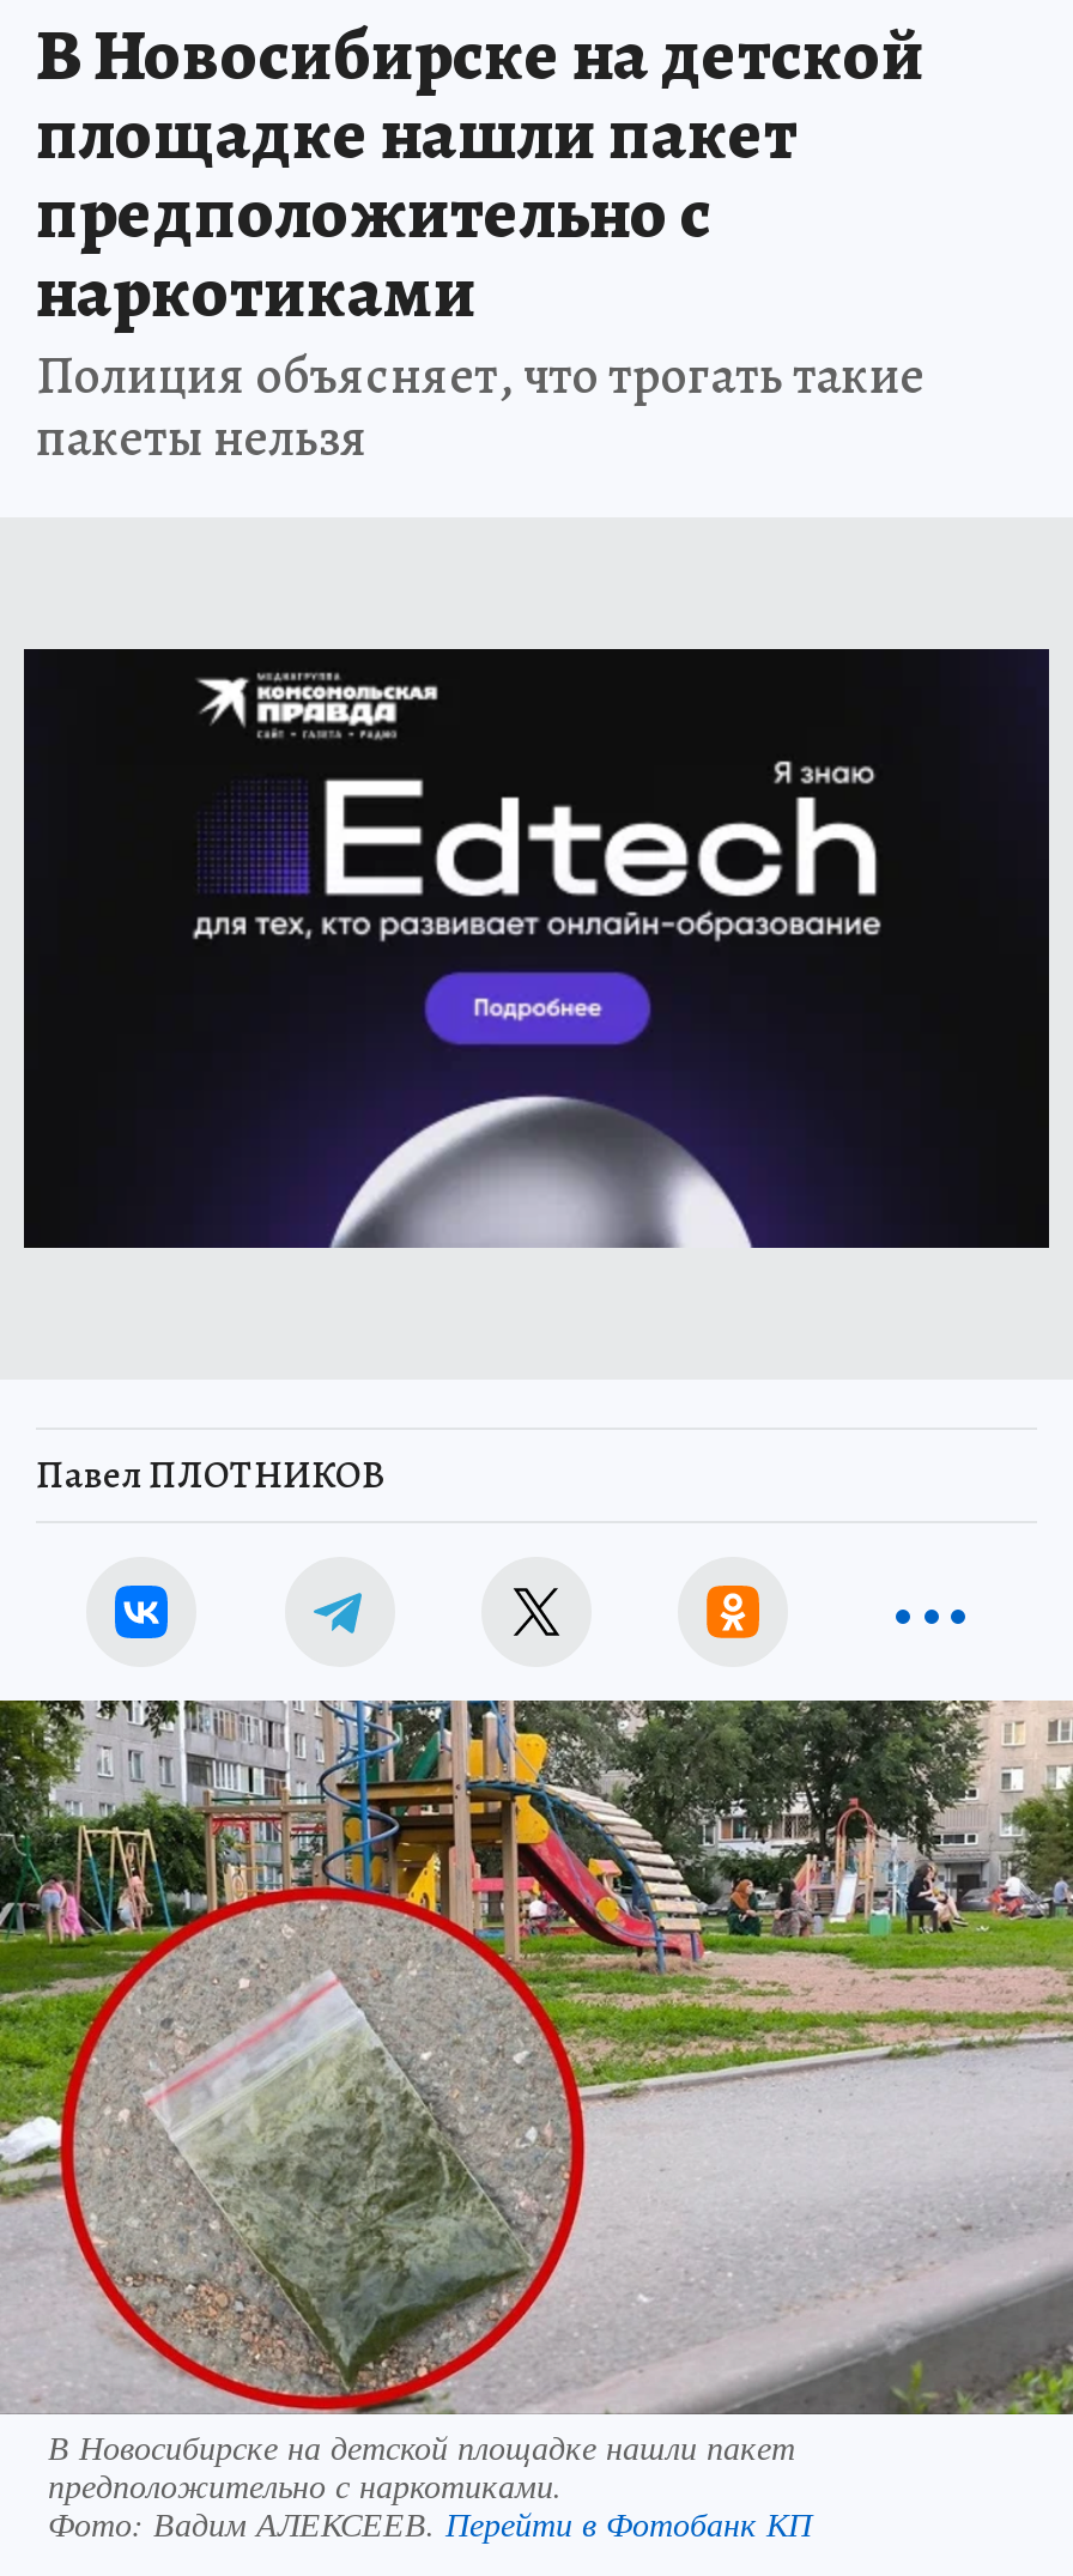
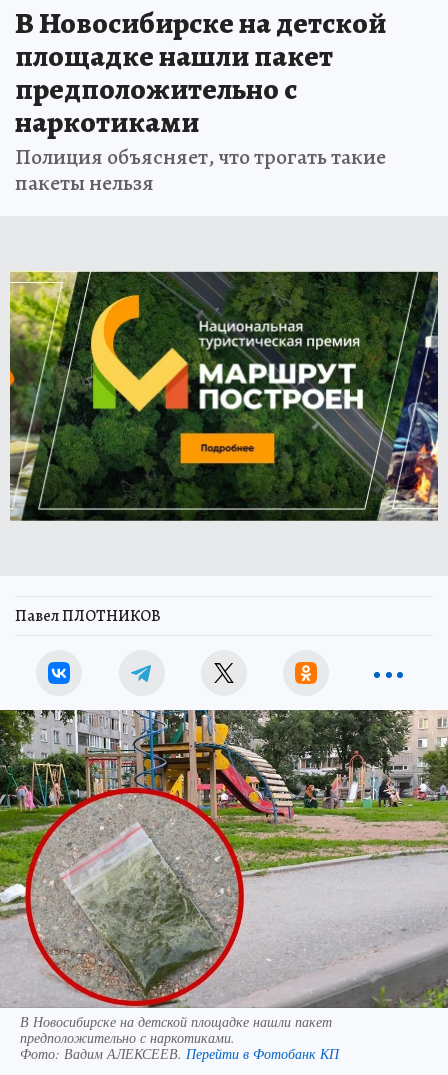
[22,647,1051,1248] [image] -> [9,271,439,522] [image]

